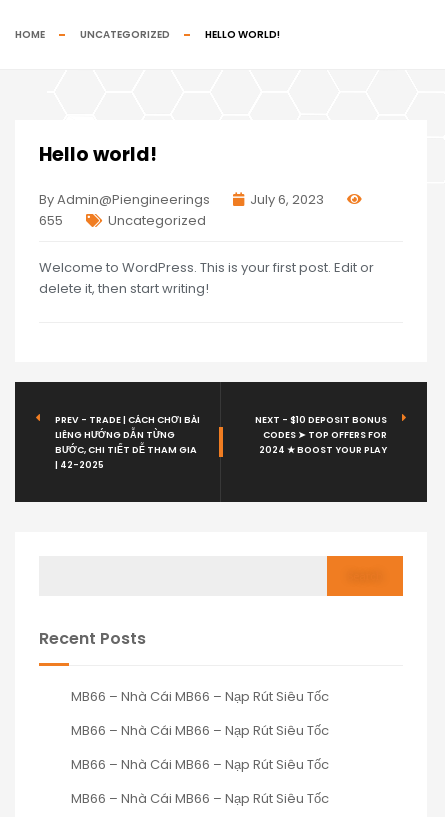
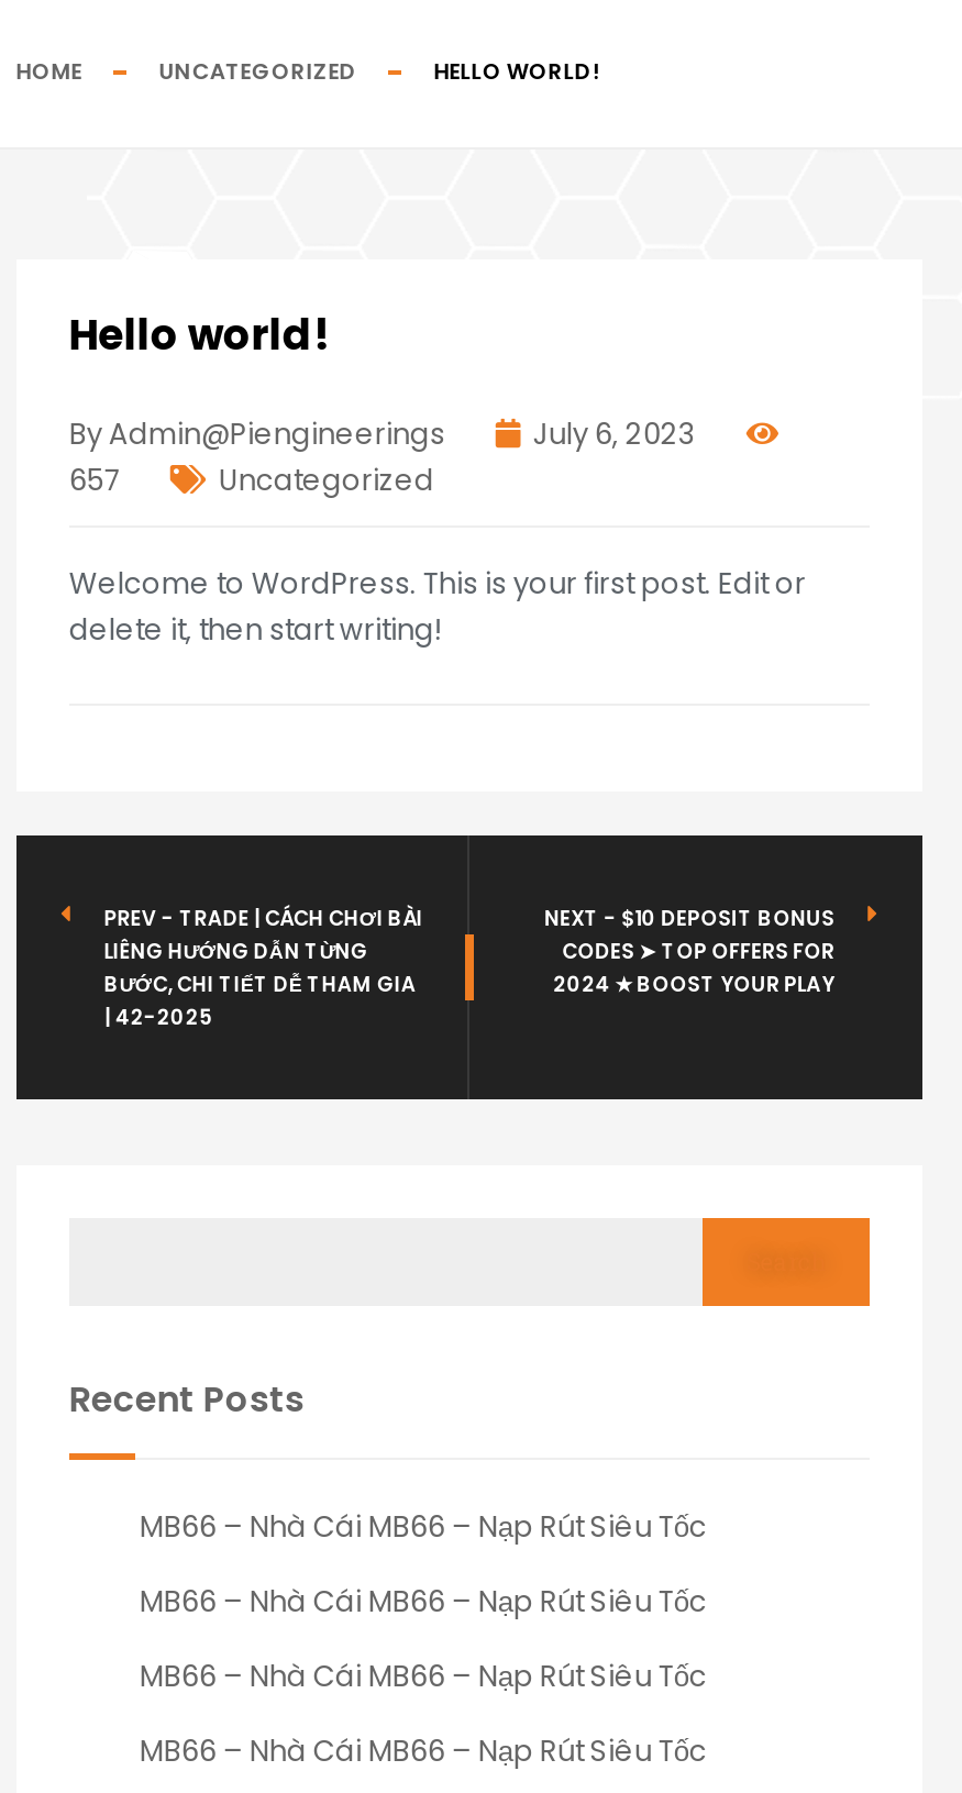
[39,211,63,230] 655 -> [69,460,120,501] 657

